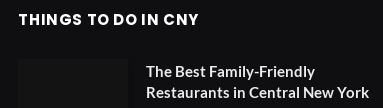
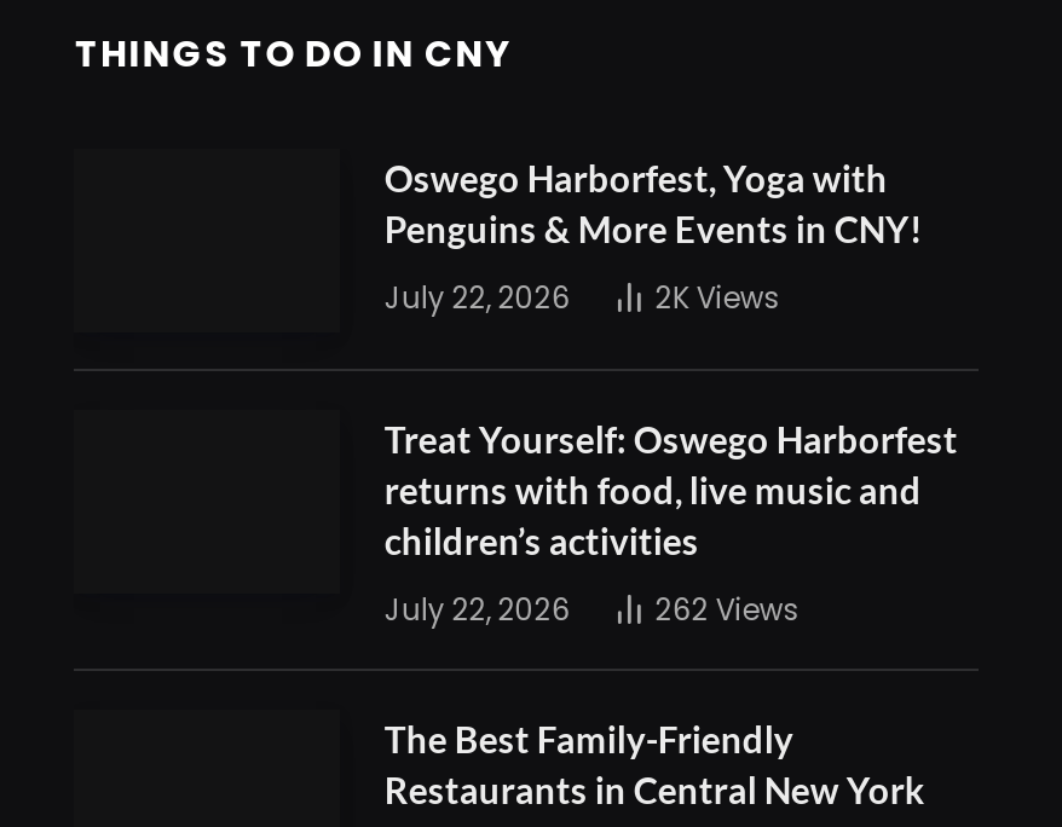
none -> [384,156,958,630] Oswego Harborfest, Yoga with | Penguins & More Events in CNY! | July 22, 2026 | 2K Views | Treat Yourself: Oswego Harborfest | returns with food, live music and | children’s activities | July 22, 2026 | 262 Views

